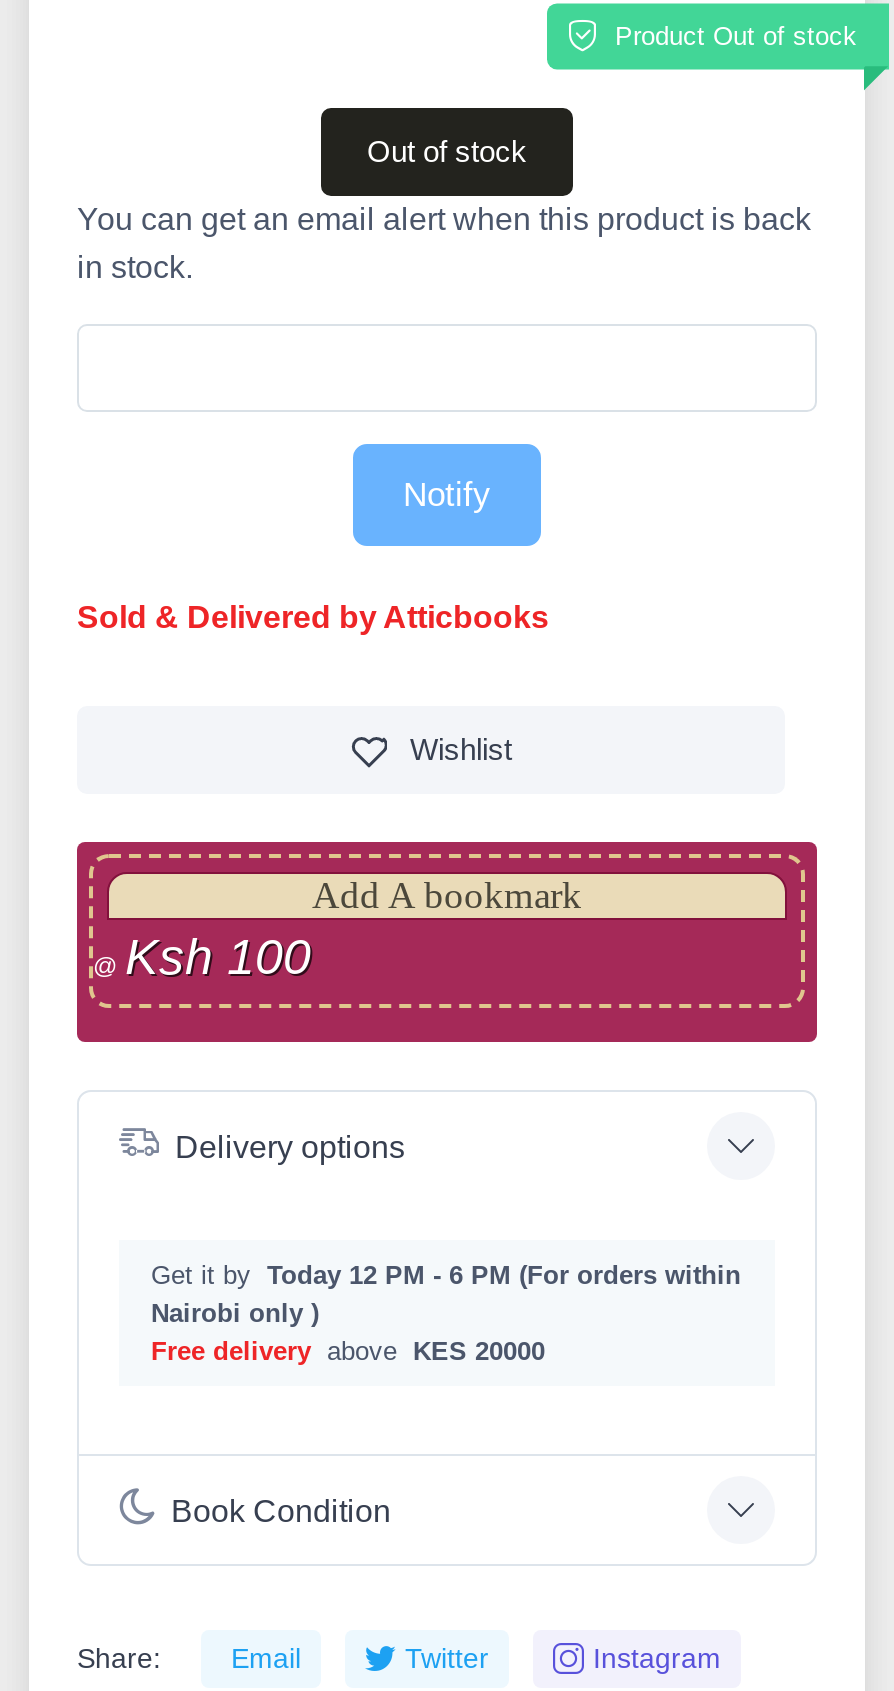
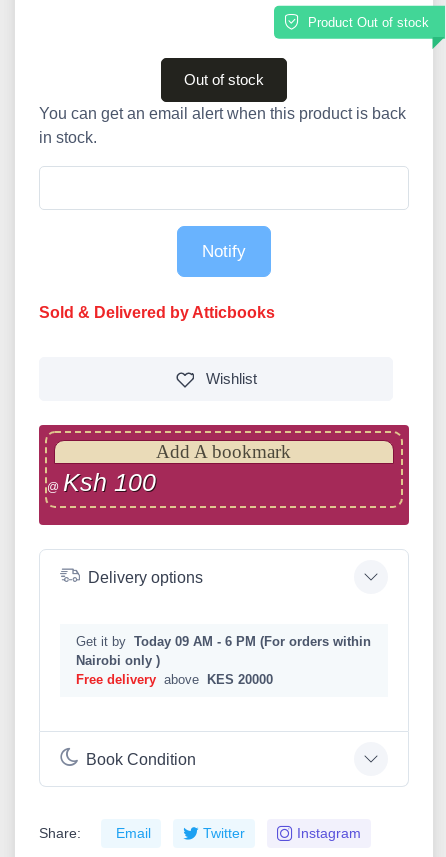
[151,1260,741,1290] Get it by Today 12 PM - 6 PM (For orders within -> [76,634,371,649] Get it by Today 09 AM - 6 PM (For orders within

